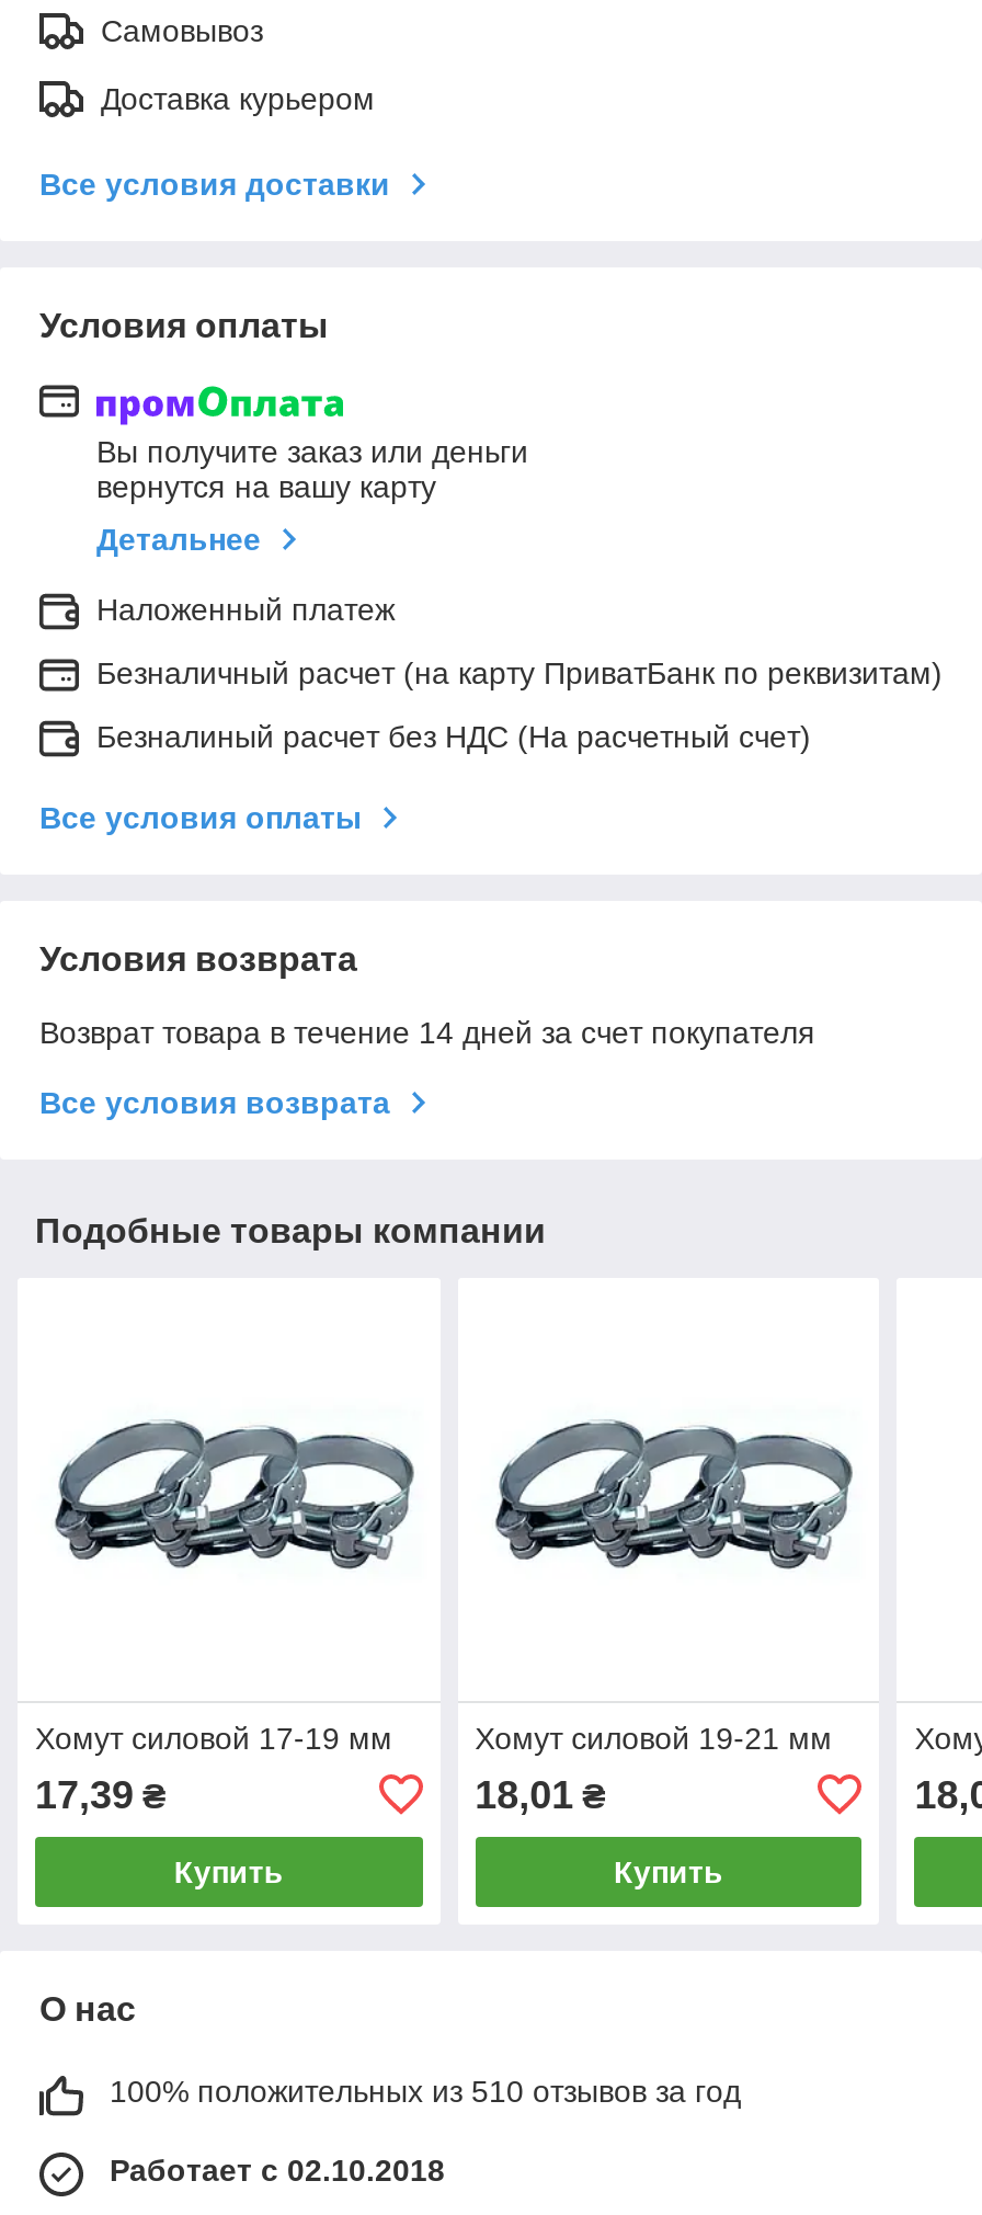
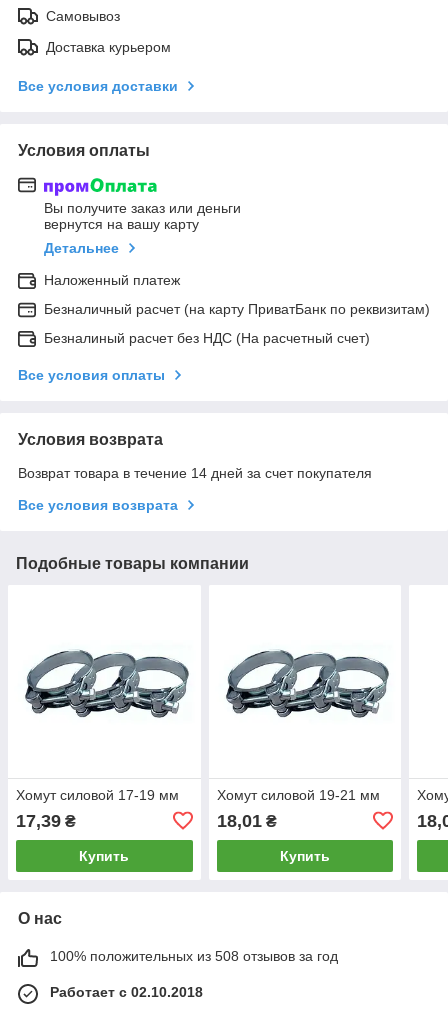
[110,2073,741,2108] 100% положительных из 510 отзывов за год -> [50,948,338,964] 100% положительных из 508 отзывов за год

